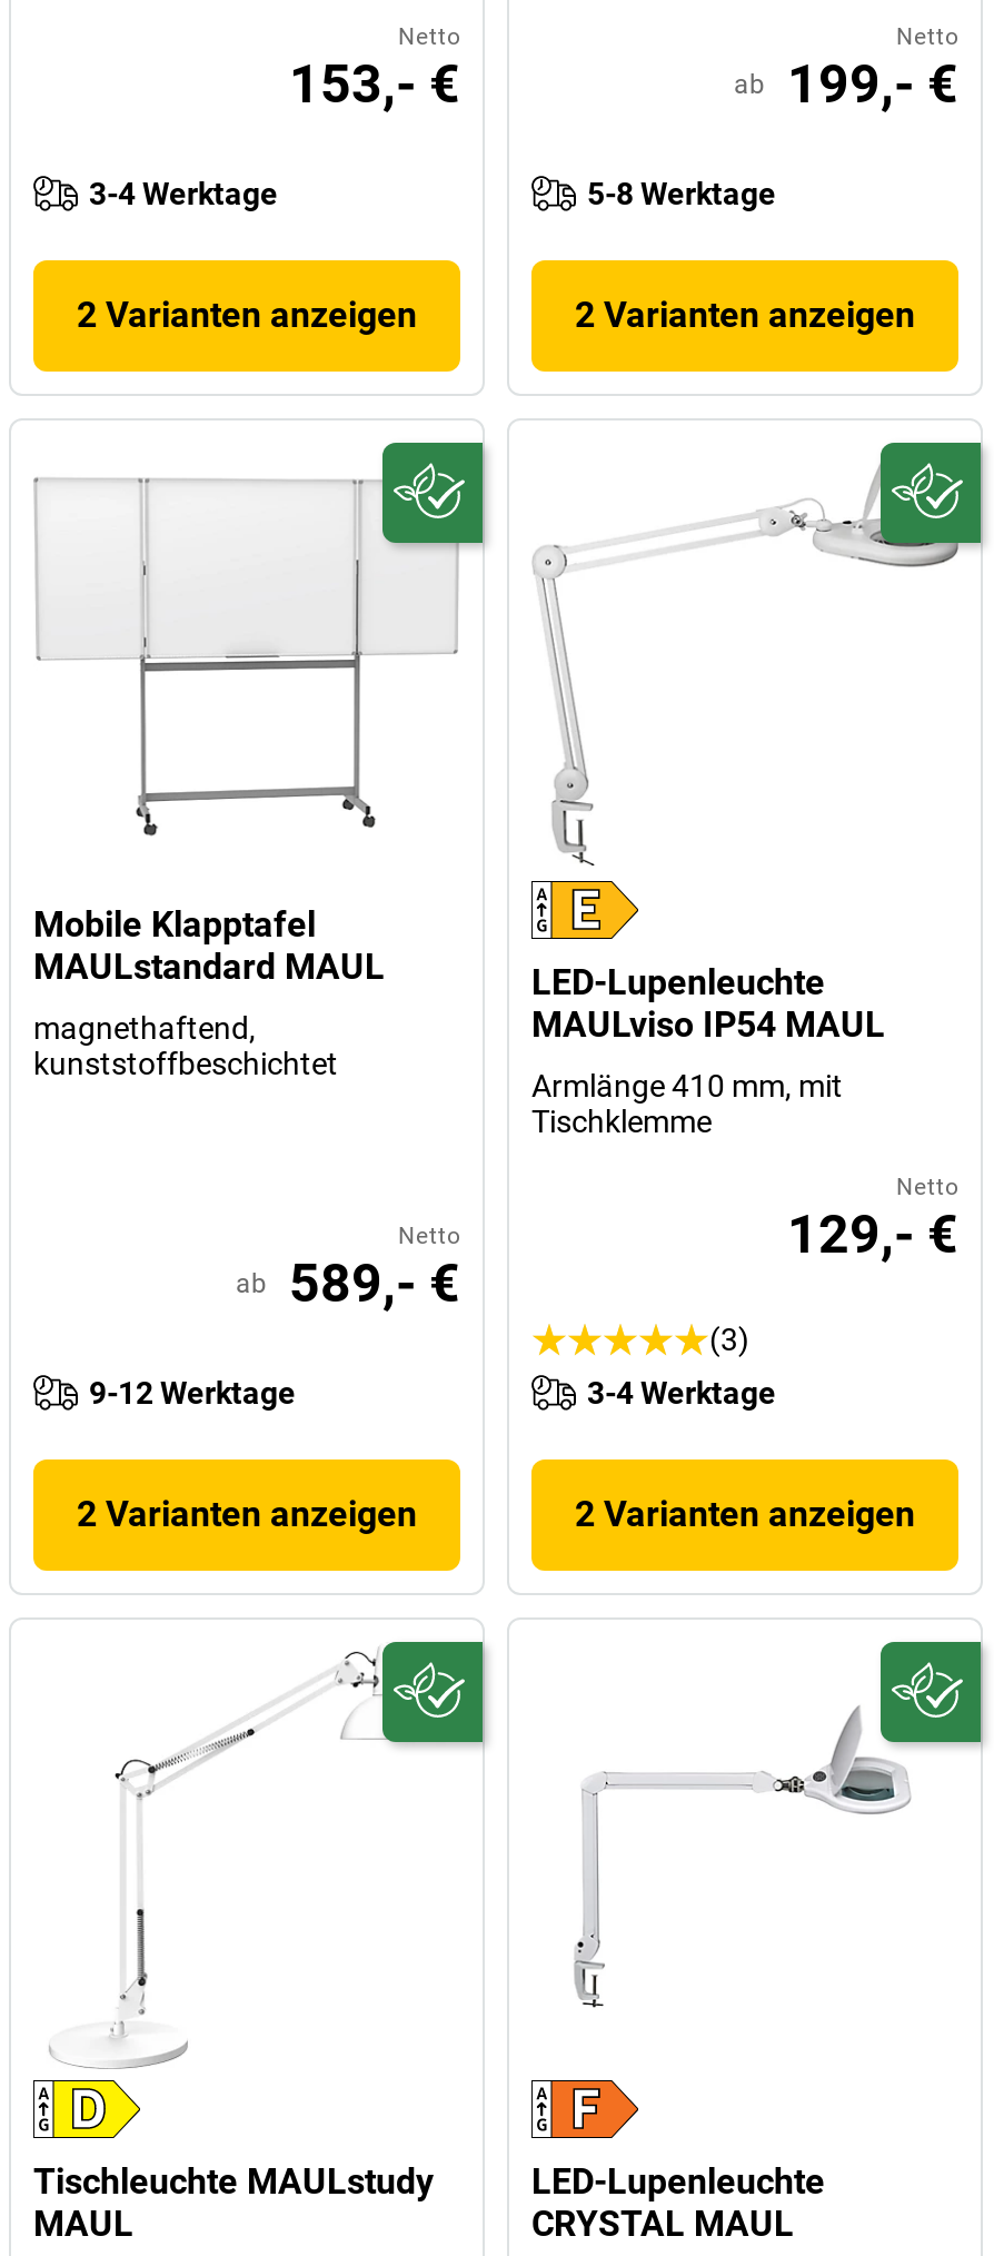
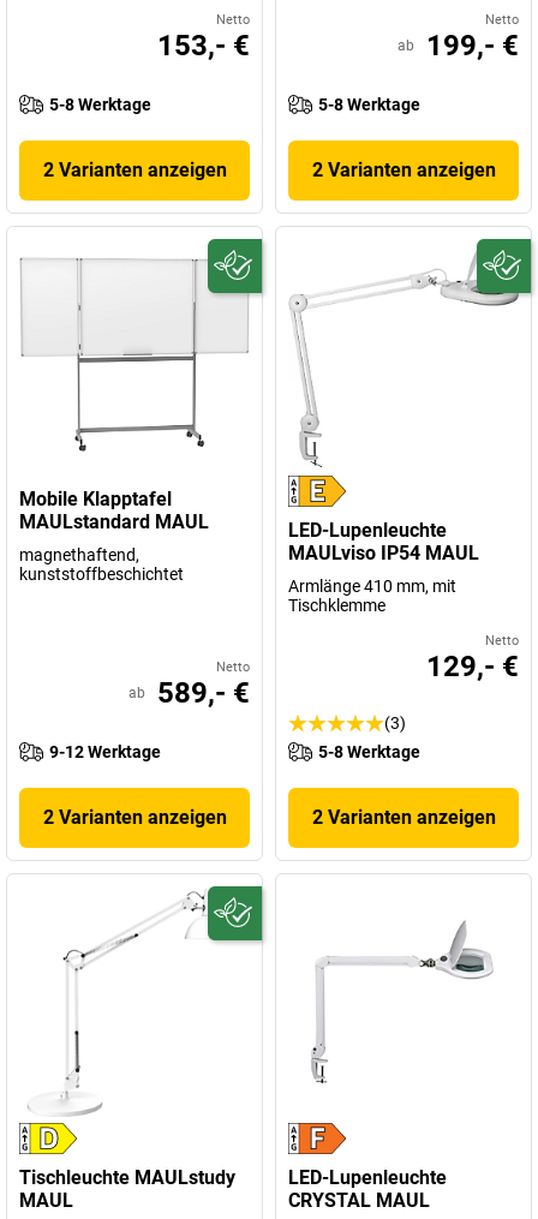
[89,176,278,211] 3-4 Werktage -> [49,95,151,114] 5-8 Werktage
[587,1375,776,1411] 3-4 Werktage -> [318,742,420,761] 5-8 Werktage
[878,1640,985,1747] [image] -> none

